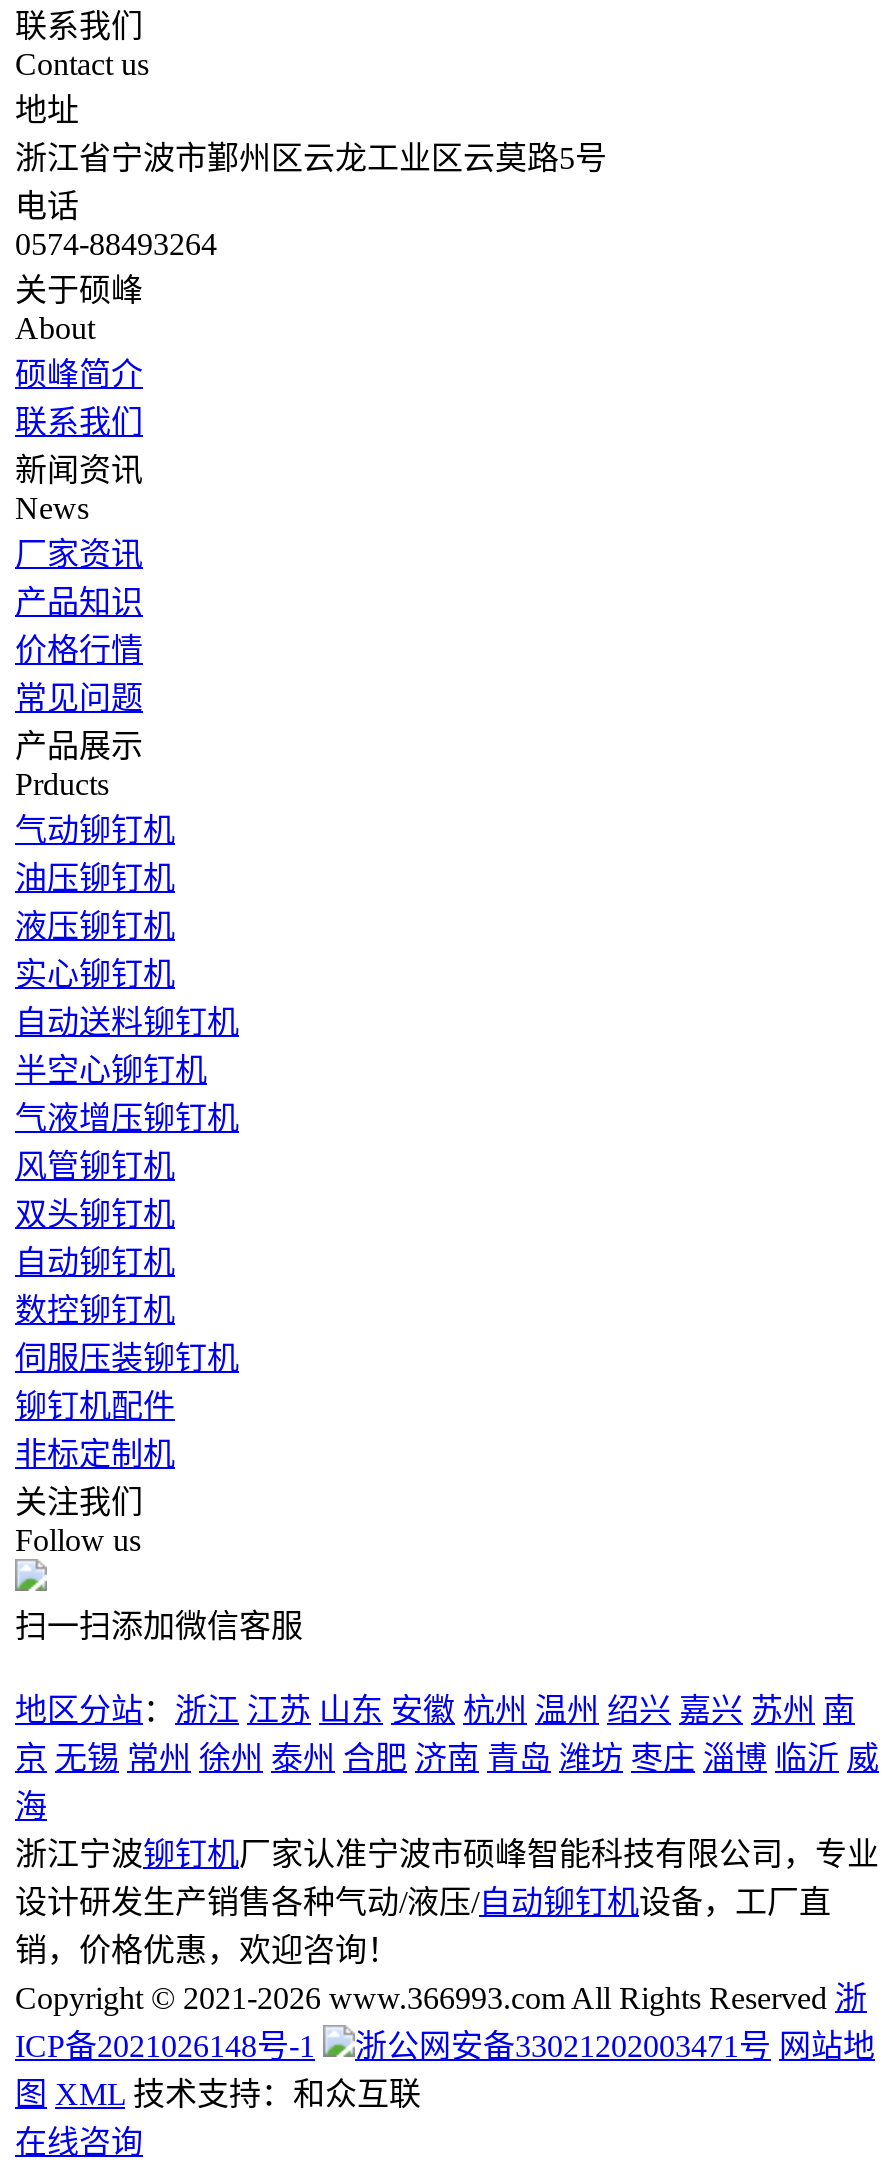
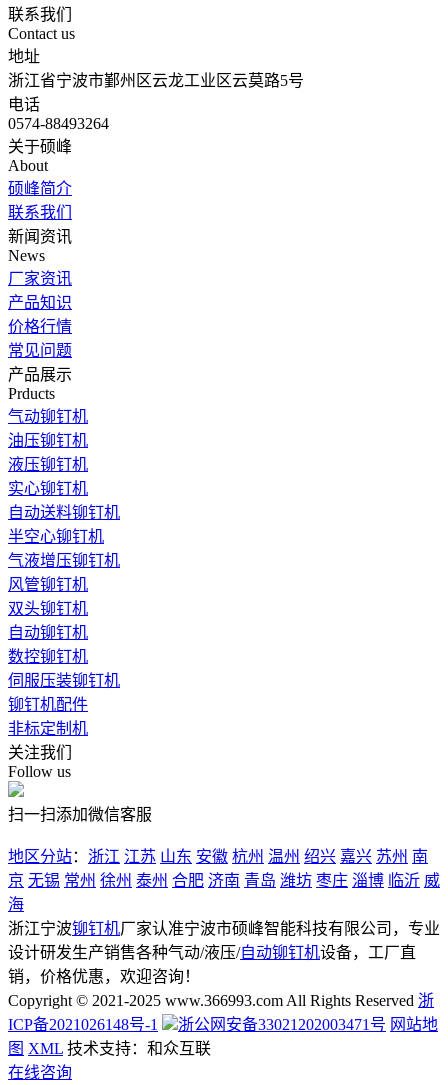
[15,1980,867,2014] Copyright © 2021-2026 www.366993.com All Rights Reserved浙 -> [8,992,434,1009] Copyright © 2021-2025 www.366993.com All Rights Reserved浙

